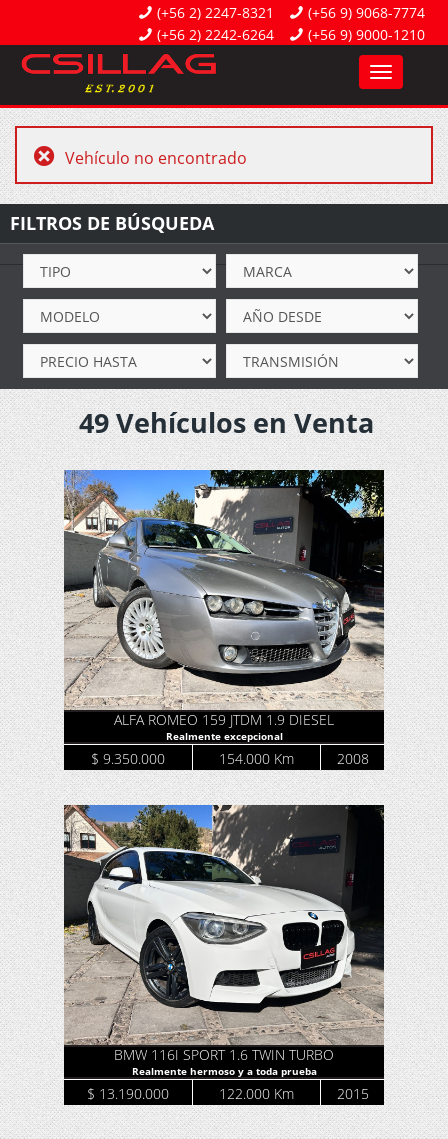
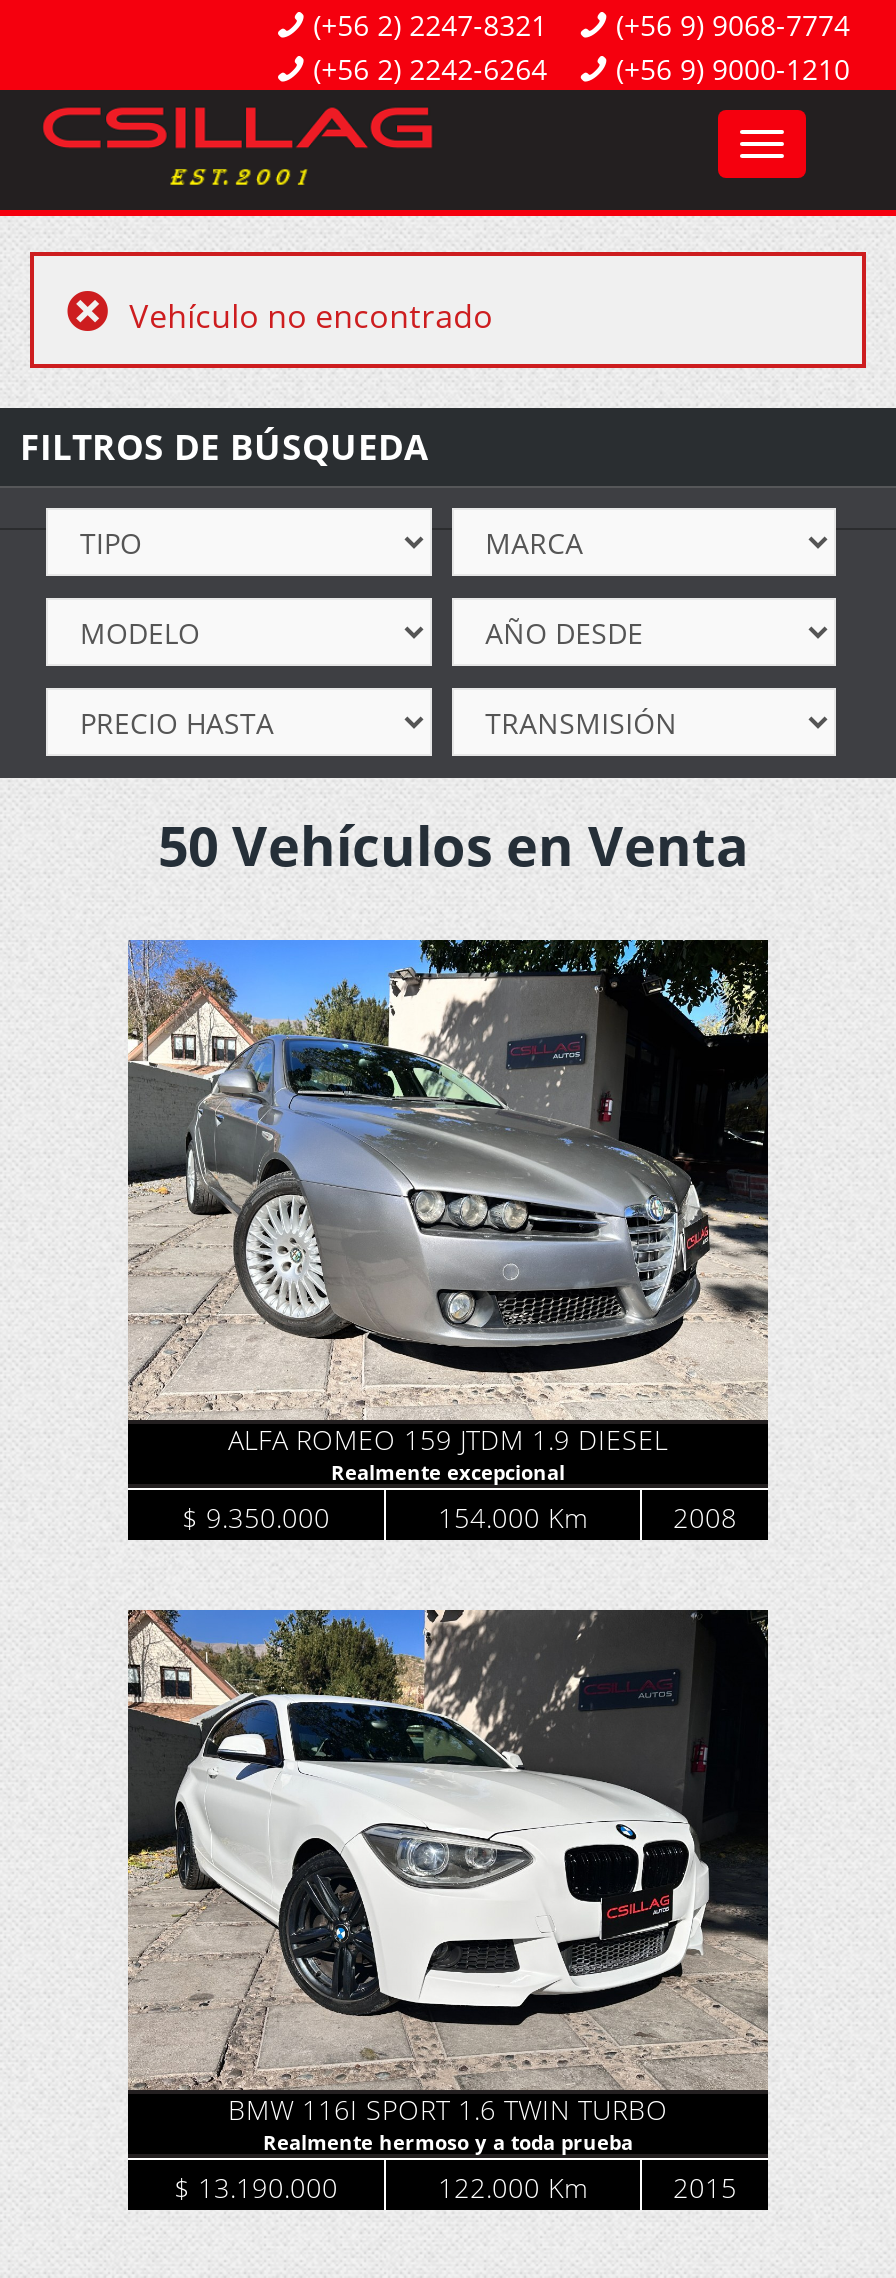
[79,404,374,441] 49 Vehículos en Venta -> [158,808,748,882] 50 Vehículos en Venta

